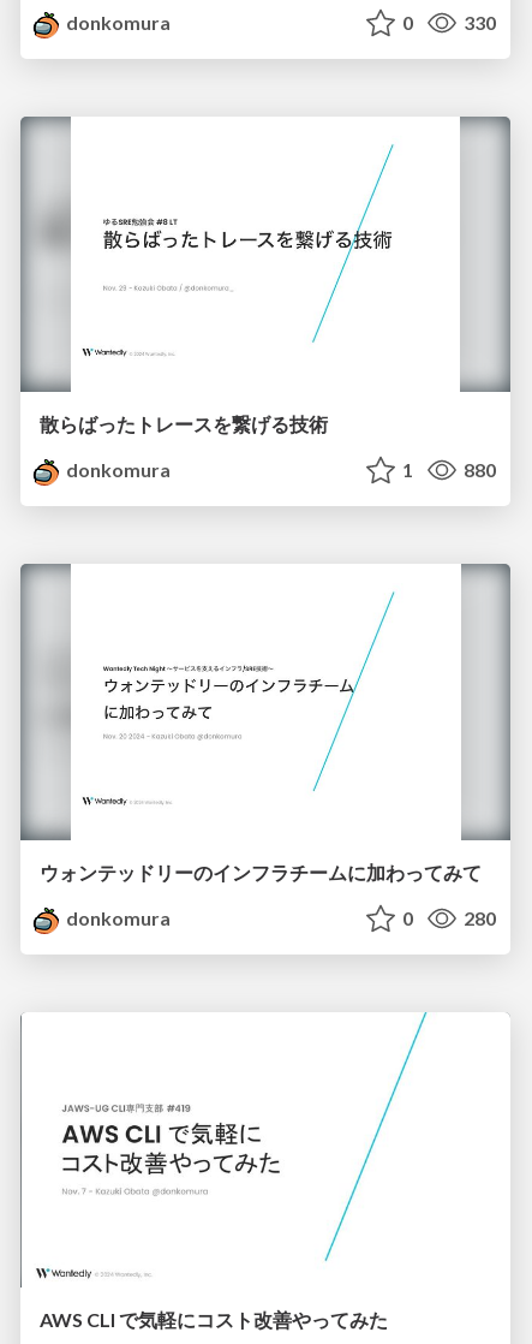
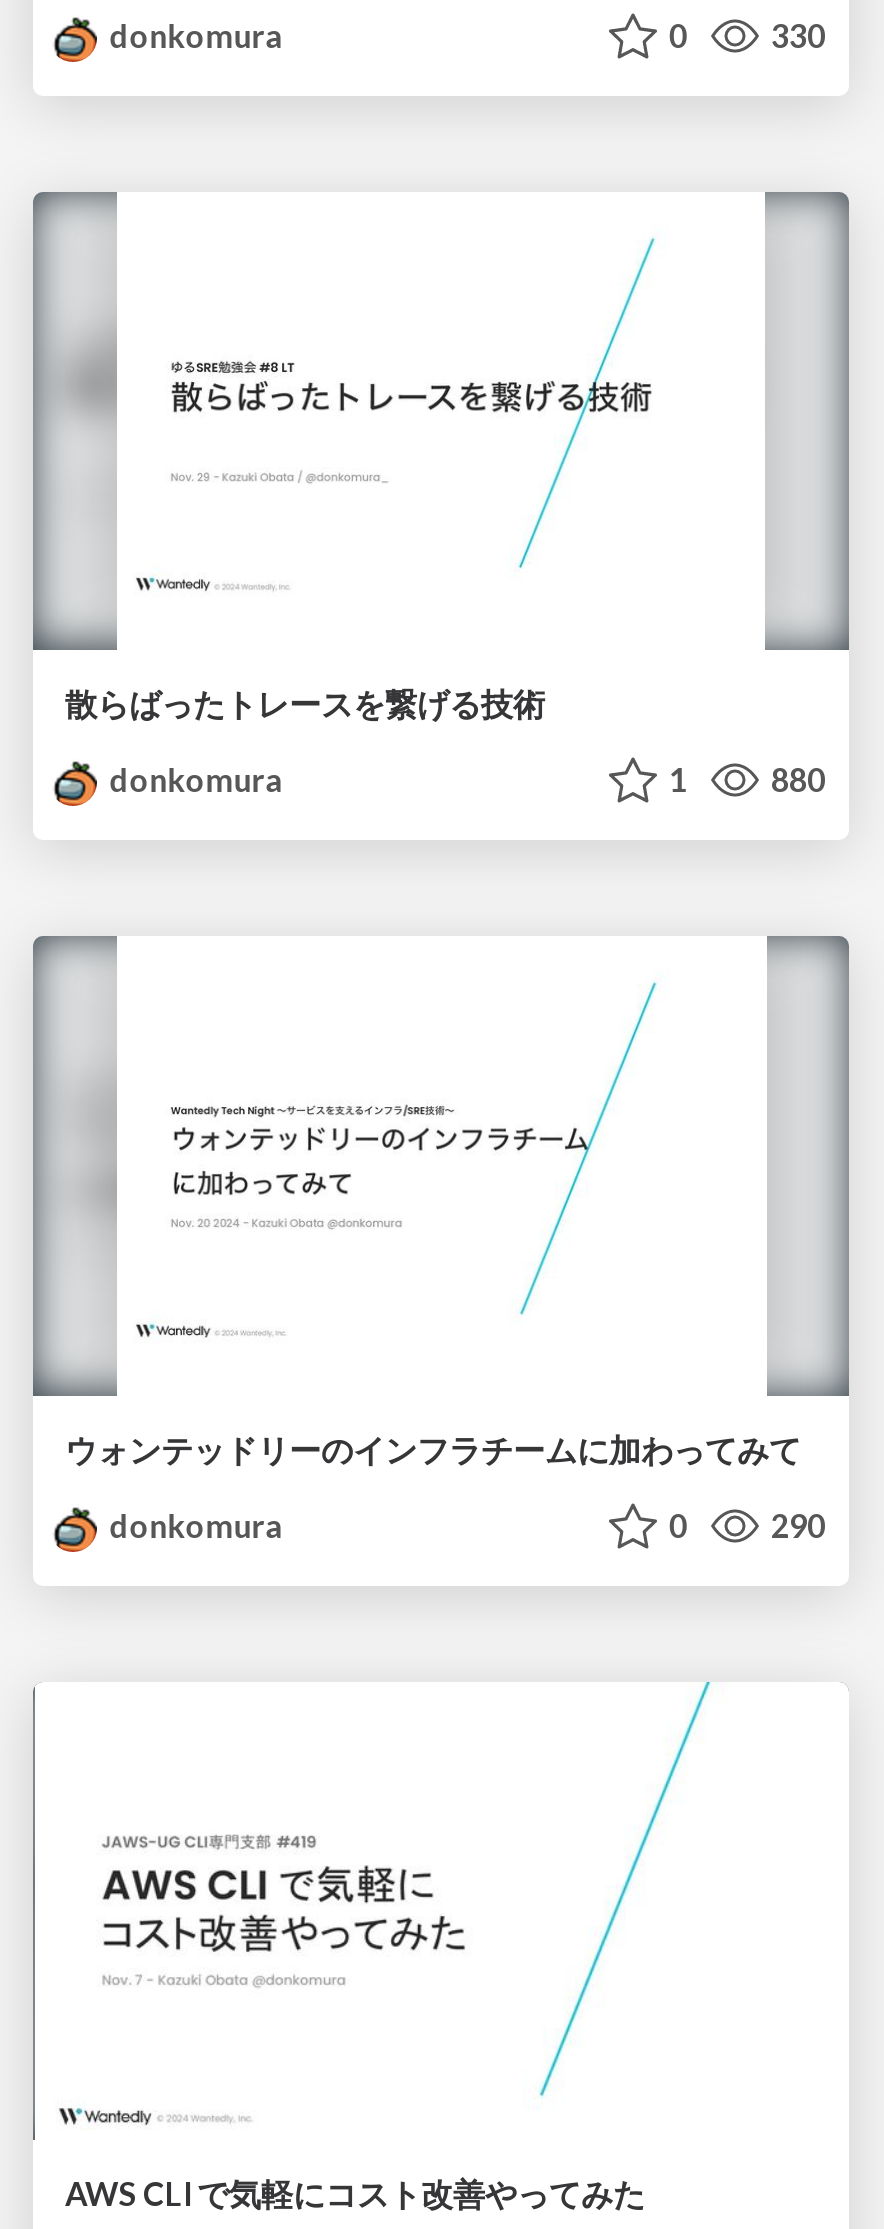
[460,906,496,929] 280 -> [765,1506,825,1544] 290

